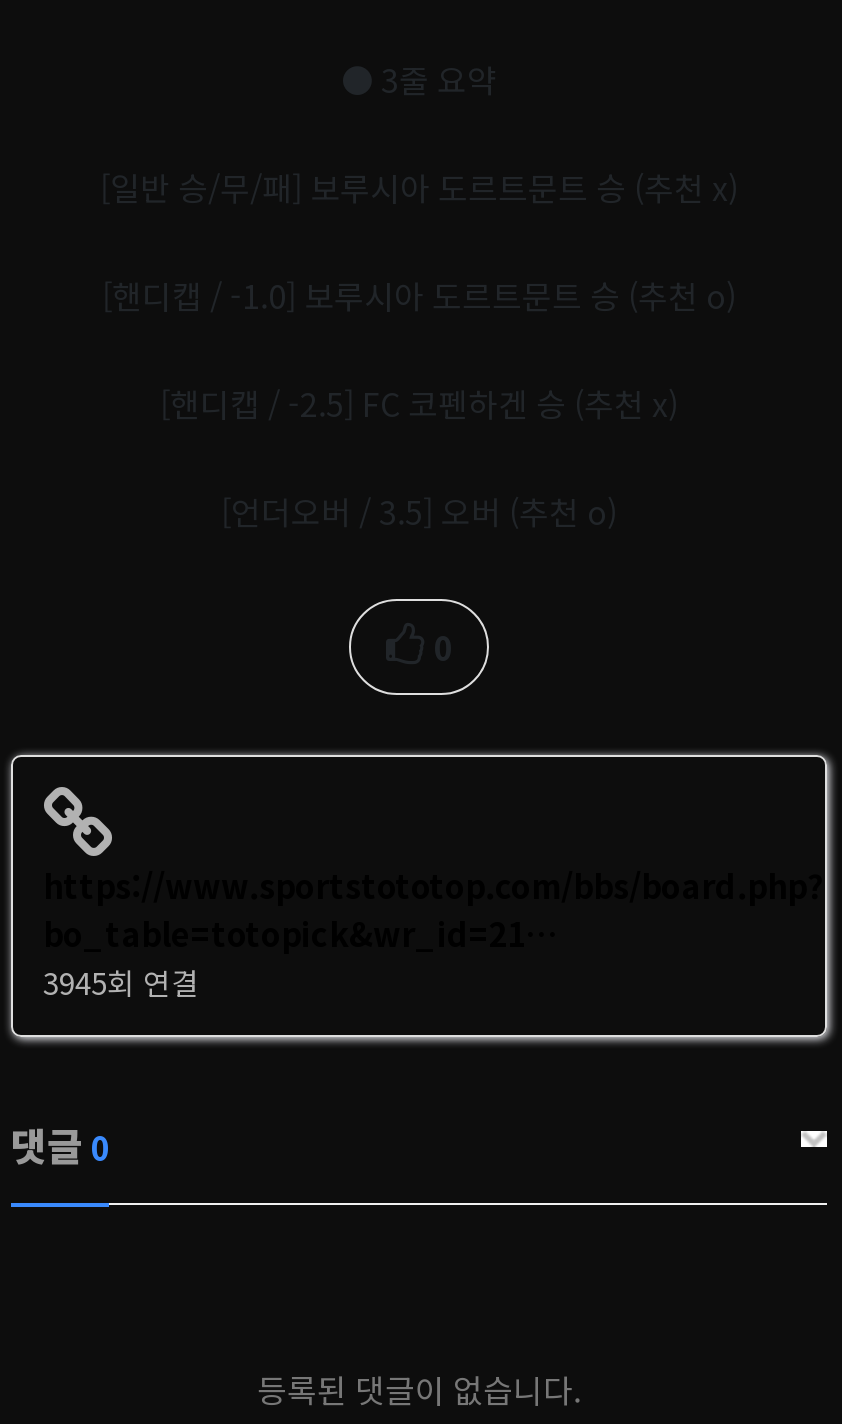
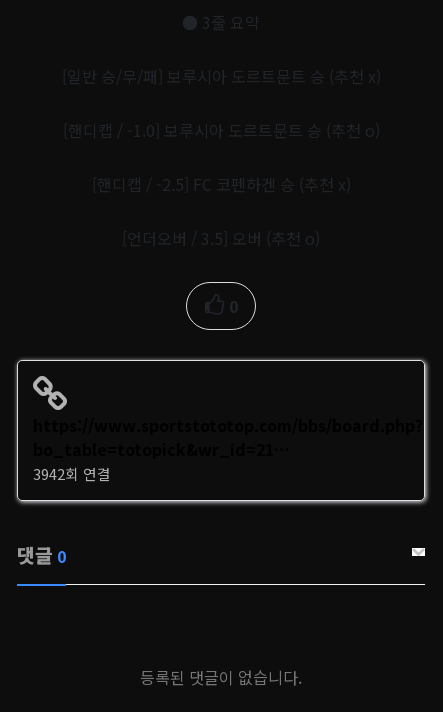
[43,961,199,1003] 3945회 연결 -> [33,463,111,484] 3942회 연결

